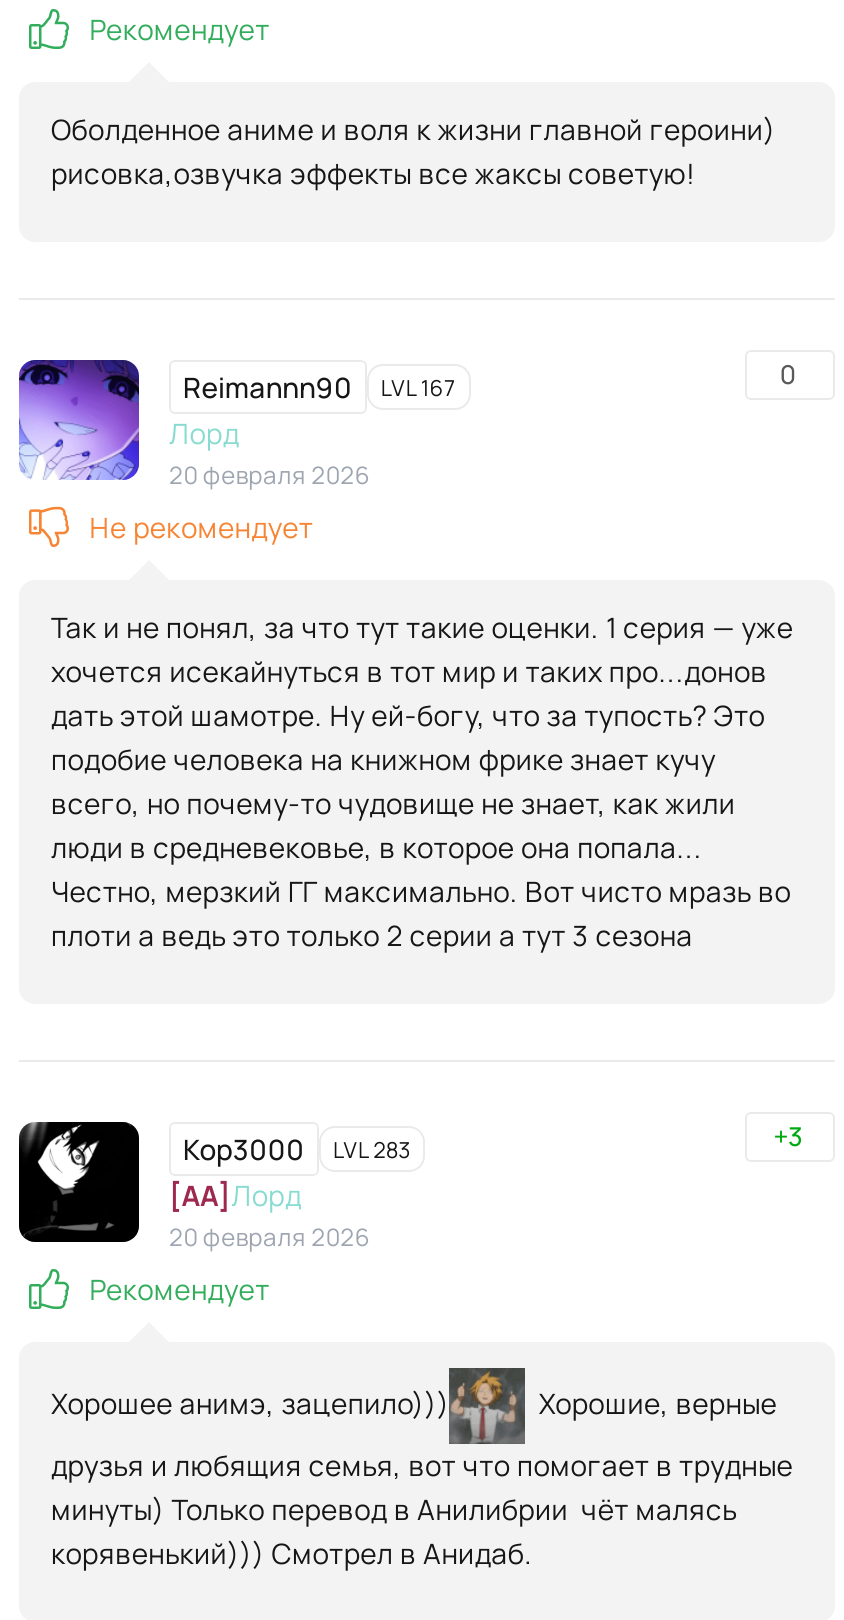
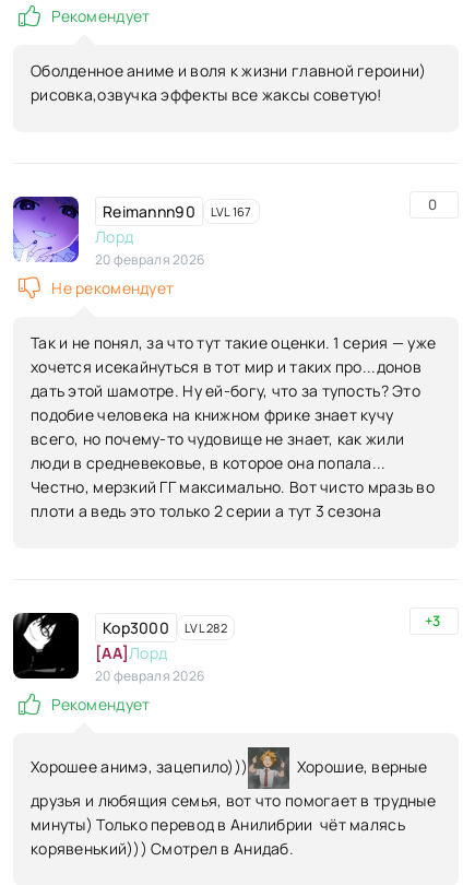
[183,1130,411,1168] Kop3000 LVL 283 -> [103,617,227,638] Kop3000 LVL 282

